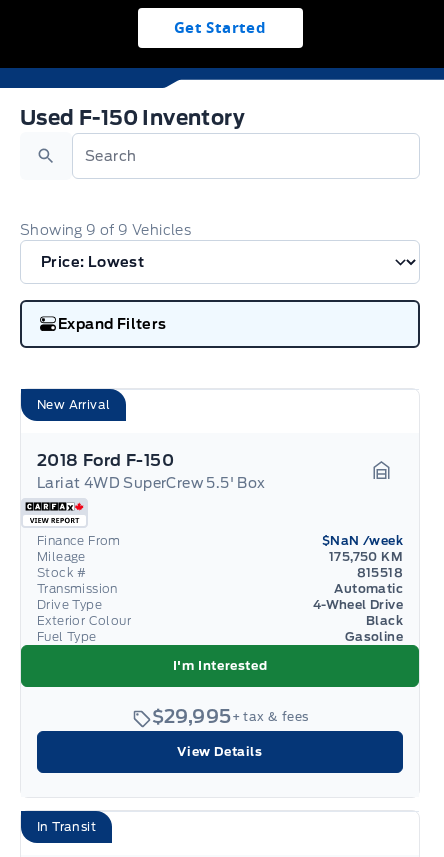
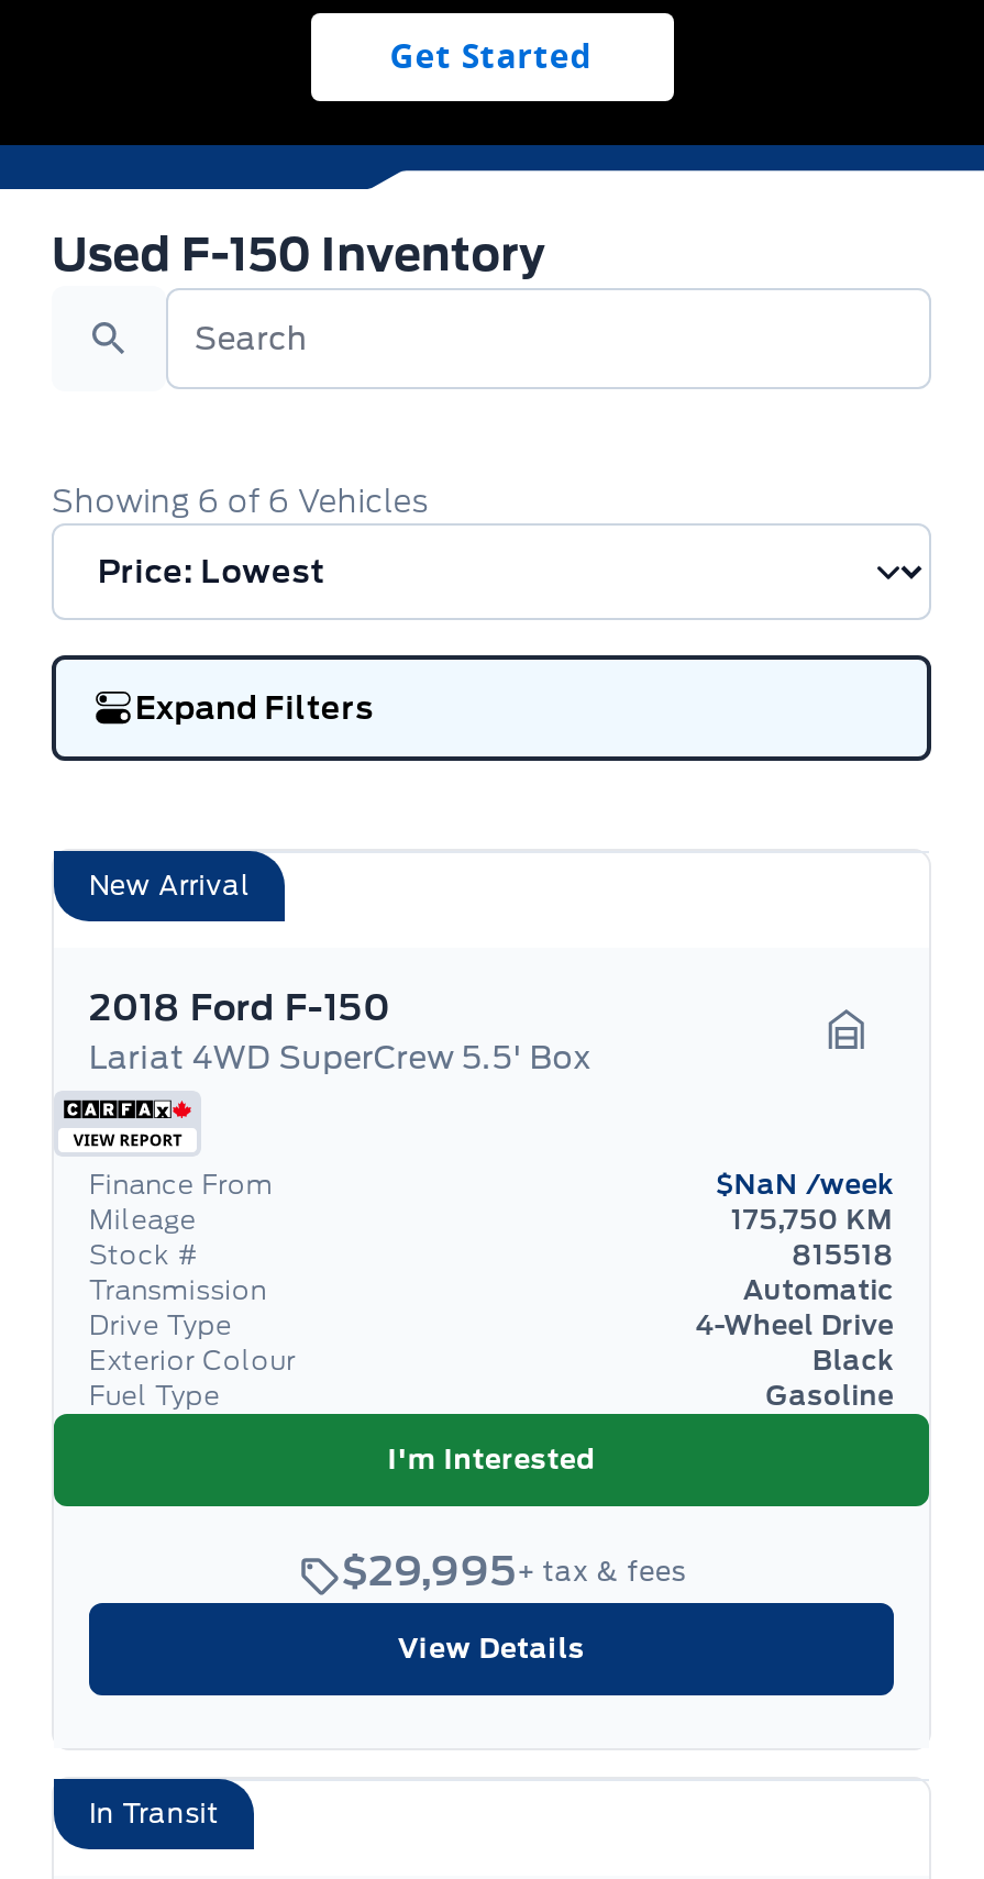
[20,222,191,238] Showing 9 of 9 Vehicles -> [52,484,428,519] Showing 6 of 6 Vehicles

